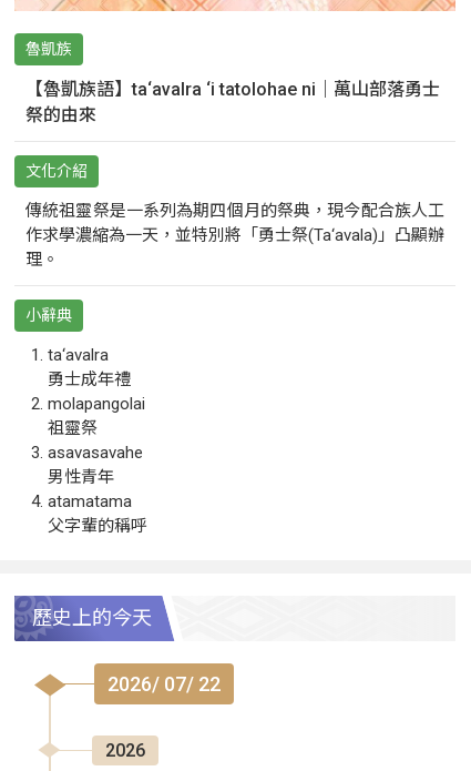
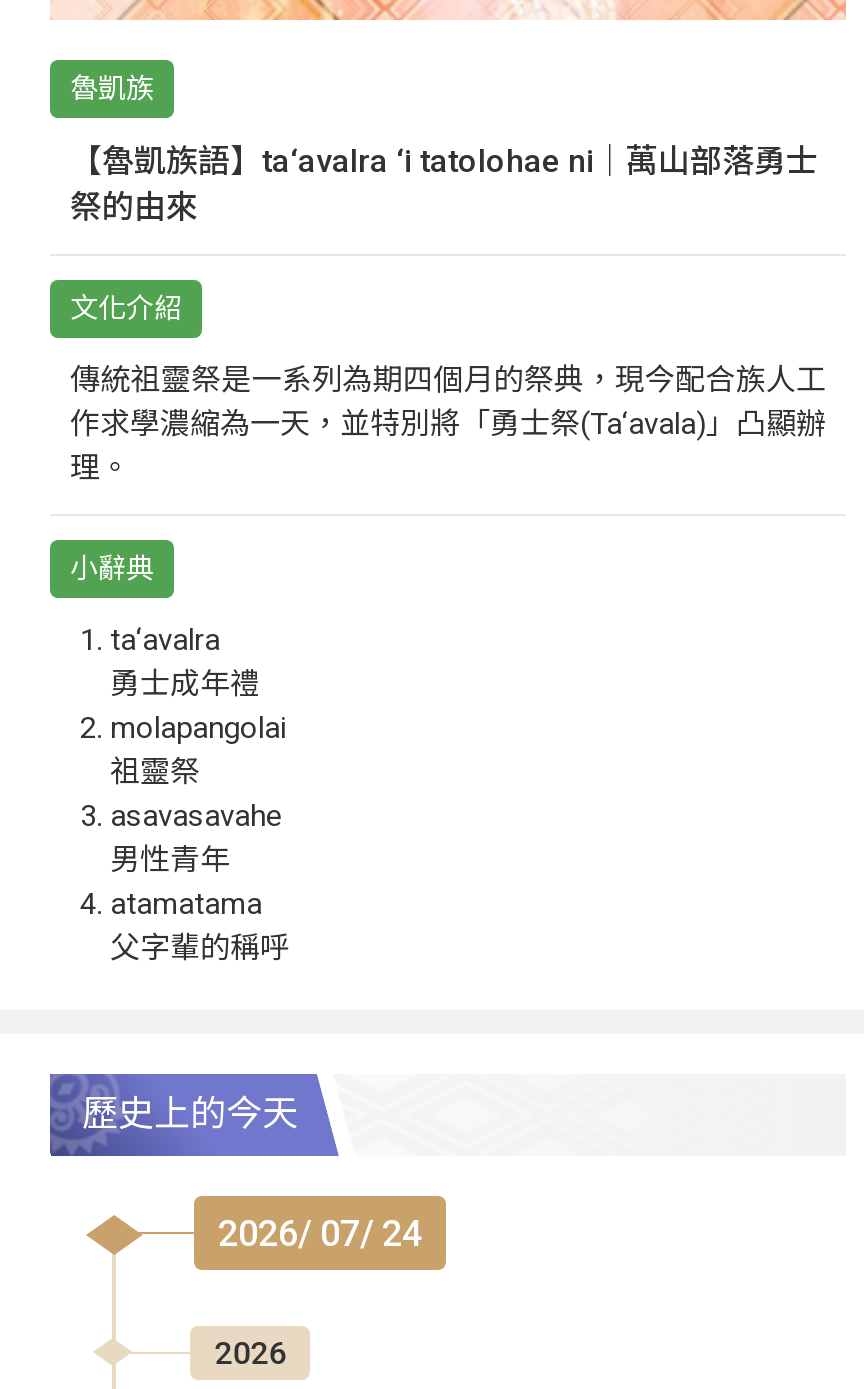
[107,672,221,695] 2026/ 07/ 22 -> [218,1212,422,1254] 2026/ 07/ 24

